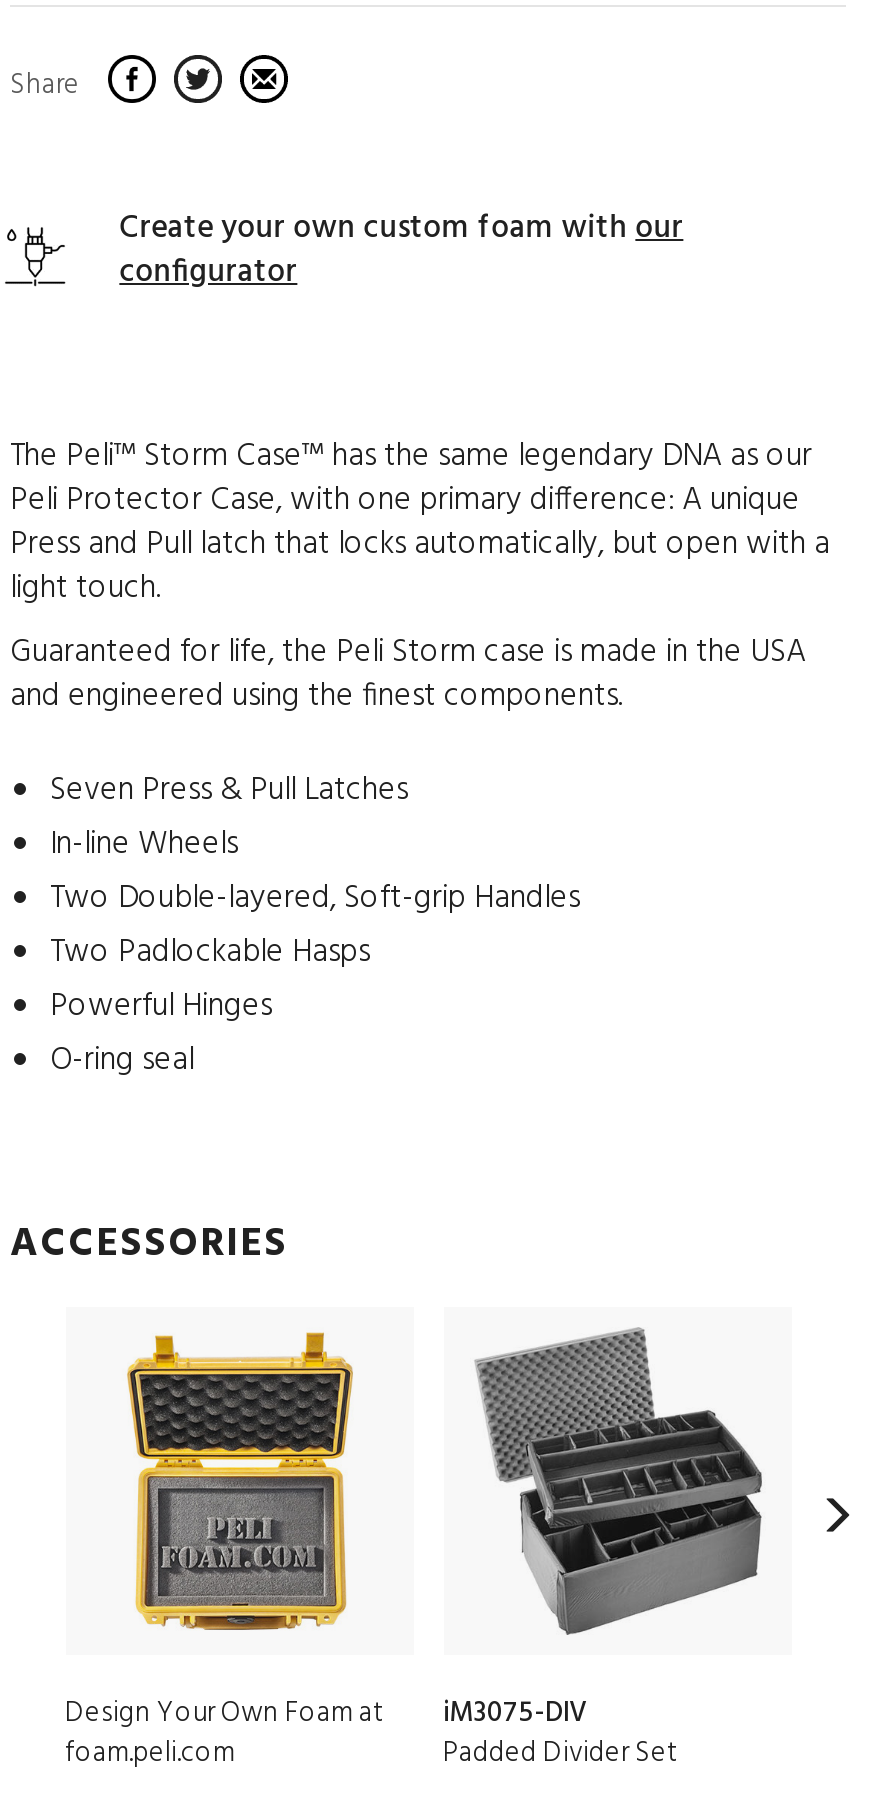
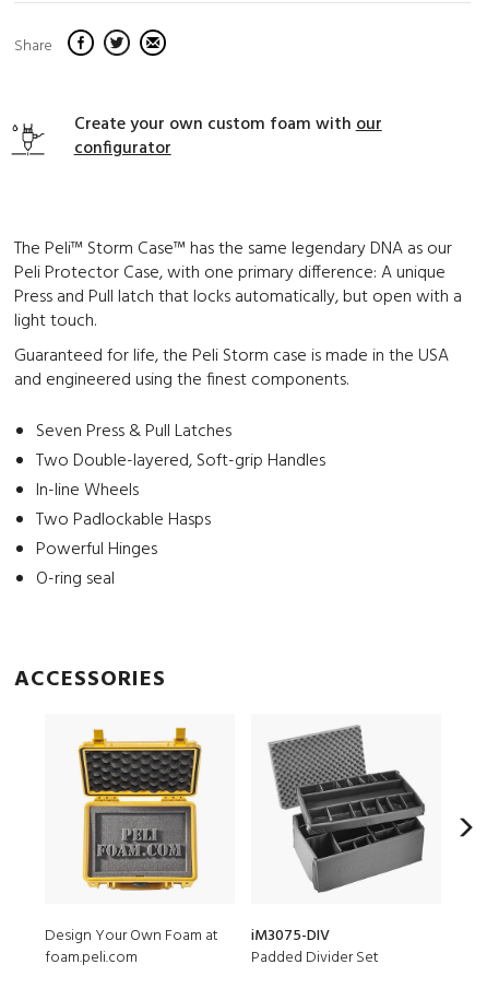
moved [50,820,238,872] -> [36,477,139,505]: In-line Wheels
moved [50,874,580,926] -> [36,447,325,476]: Two Double-layered, Soft-grip Handles

